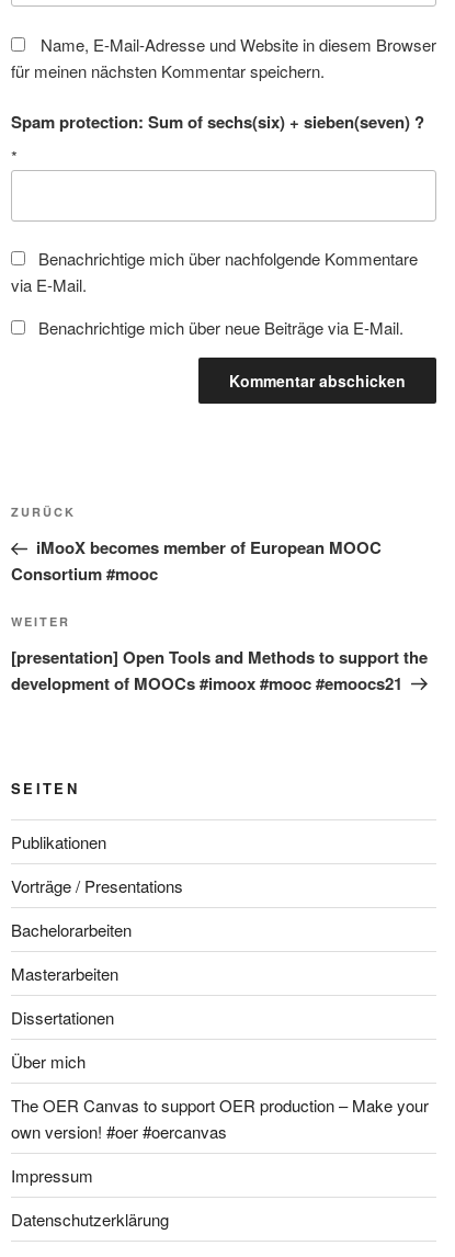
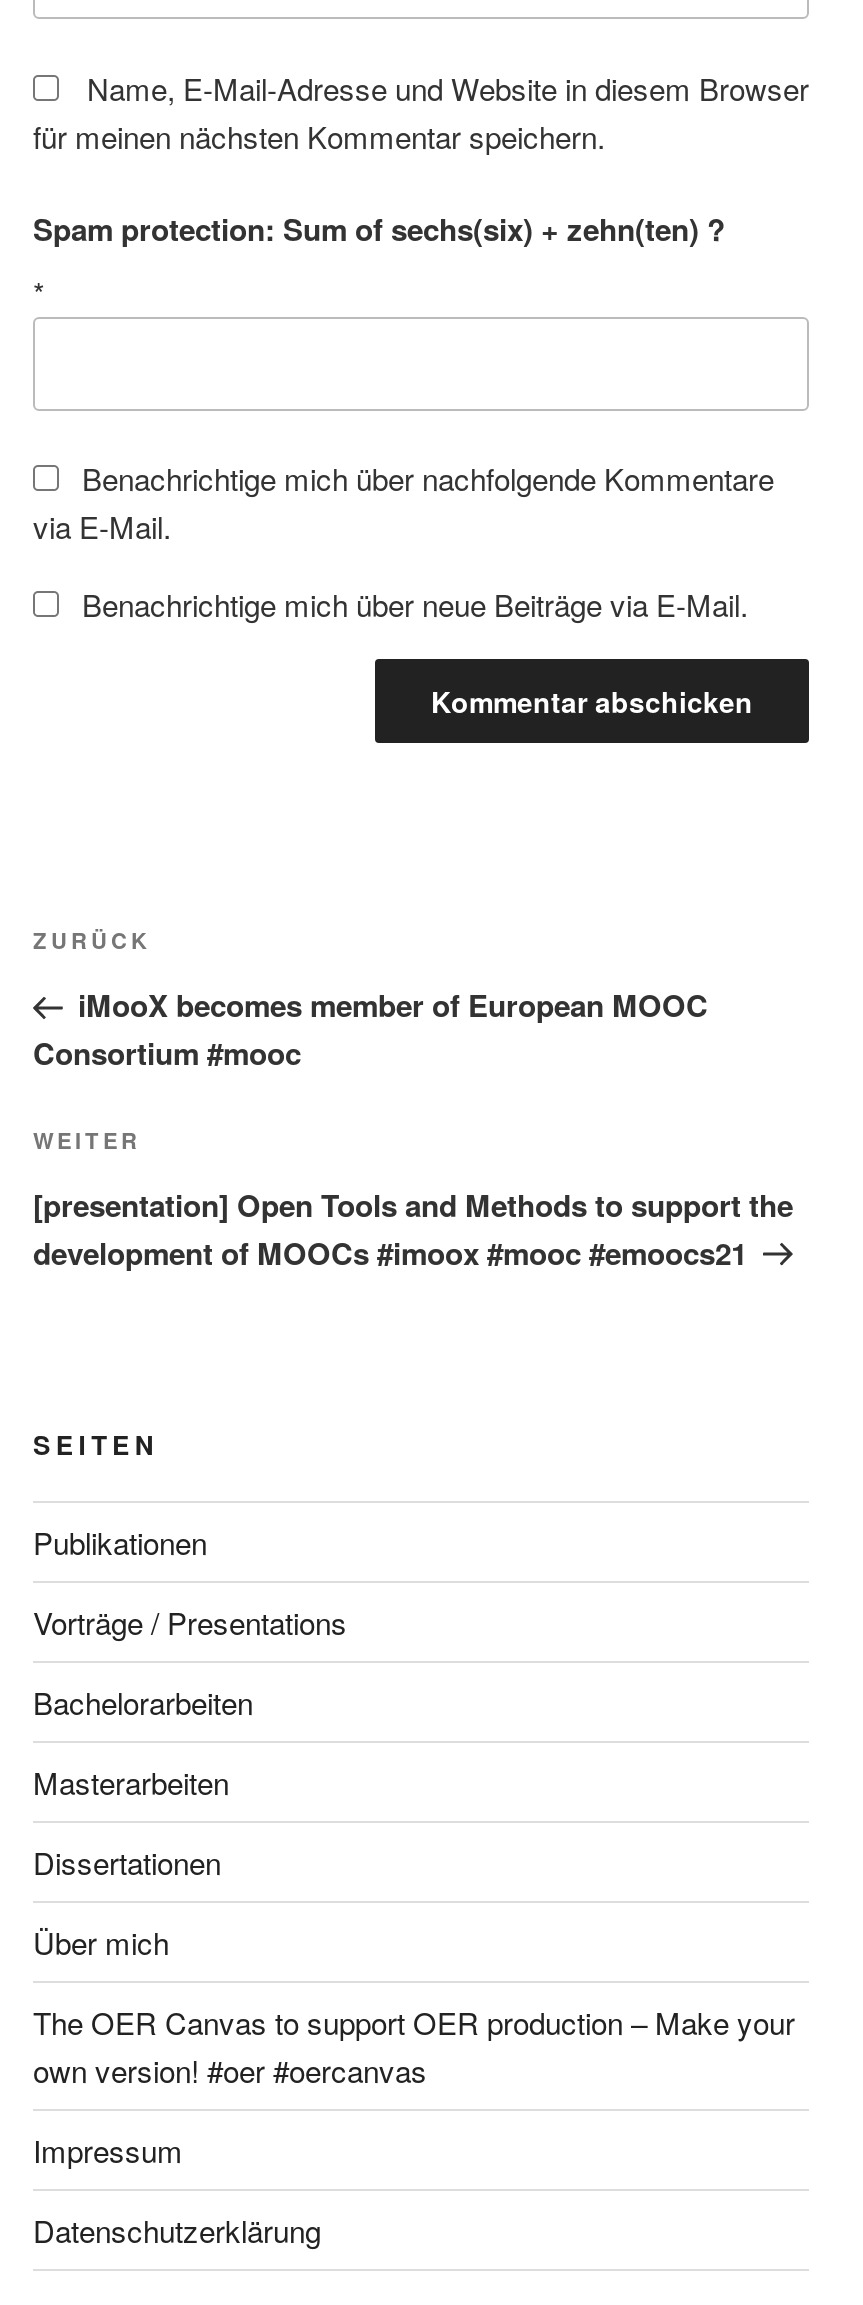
[11,110,424,134] Spam protection: Sum of sechs(six) + sieben(seven) ? -> [33,207,725,251] Spam protection: Sum of sechs(six) + zehn(ten) ?

